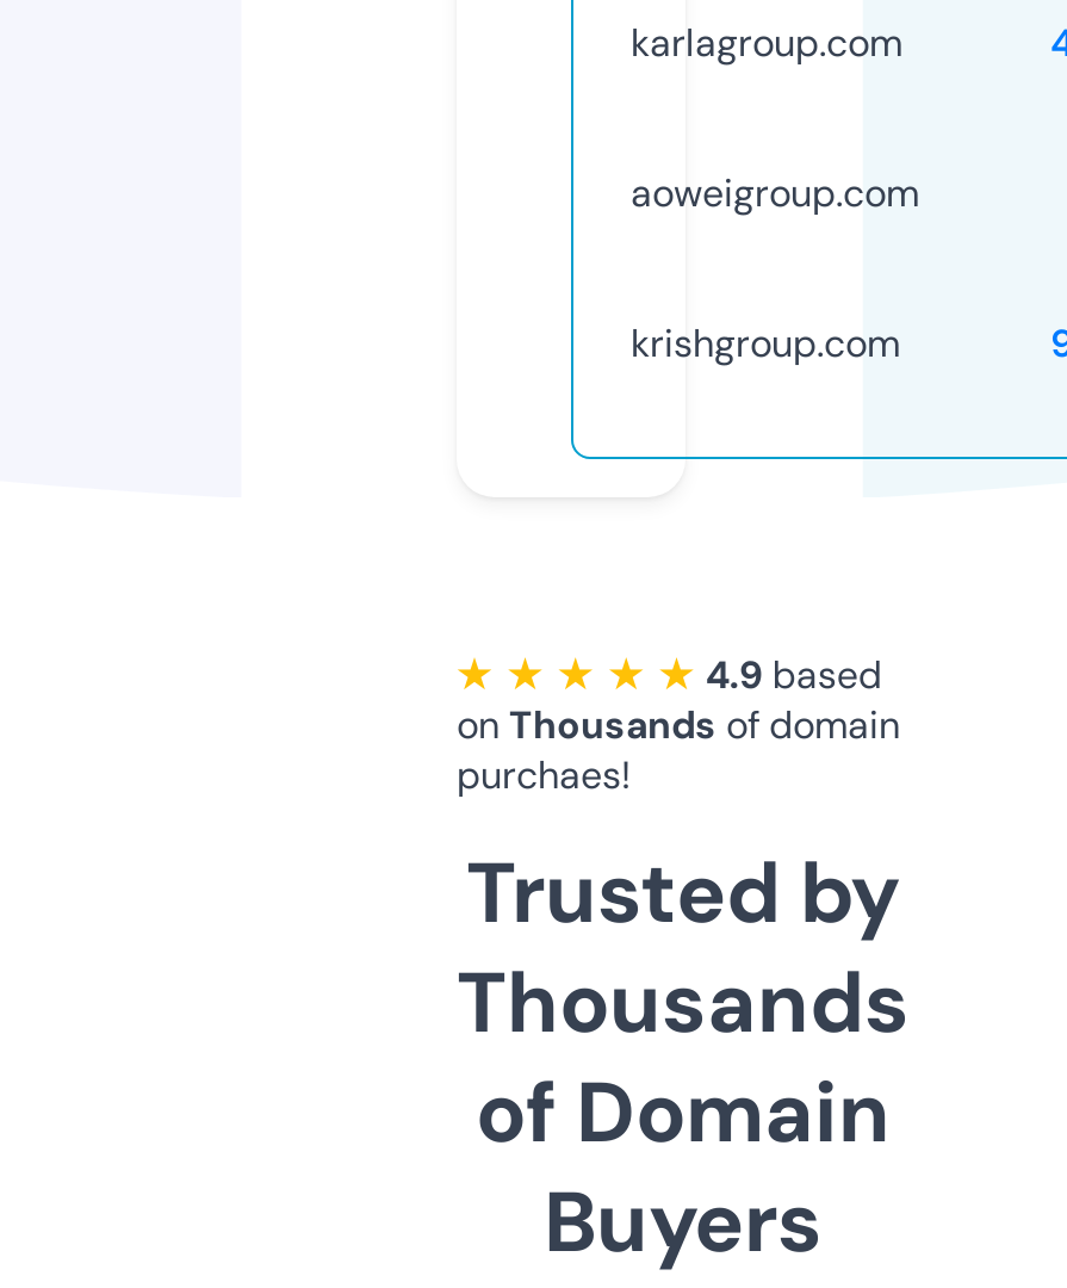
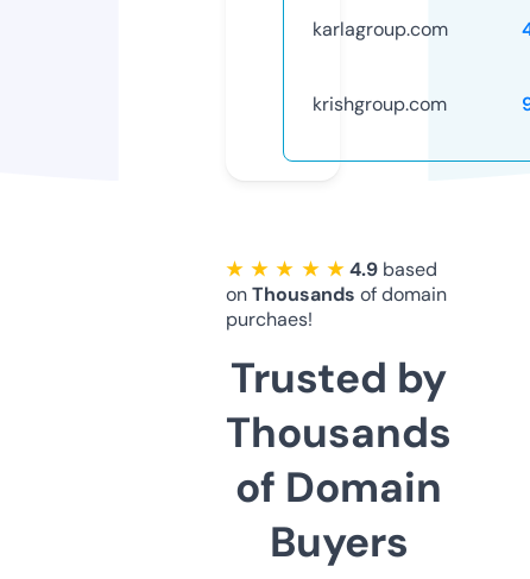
[631,168,919,218] aoweigroup.com -> none

